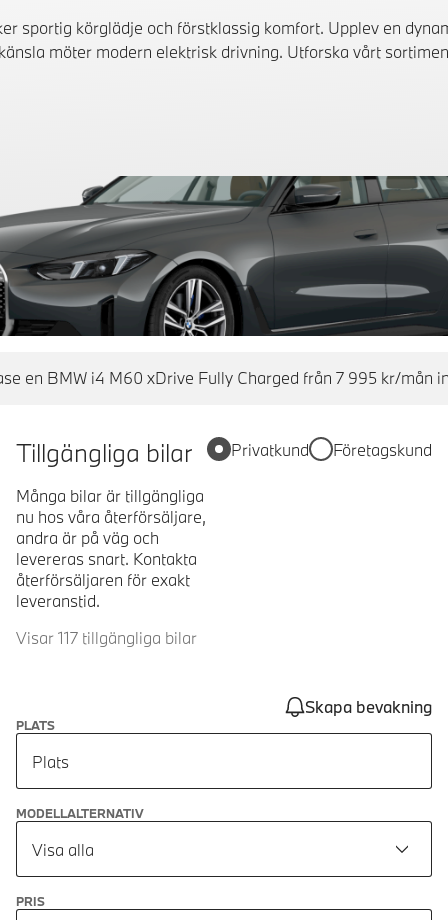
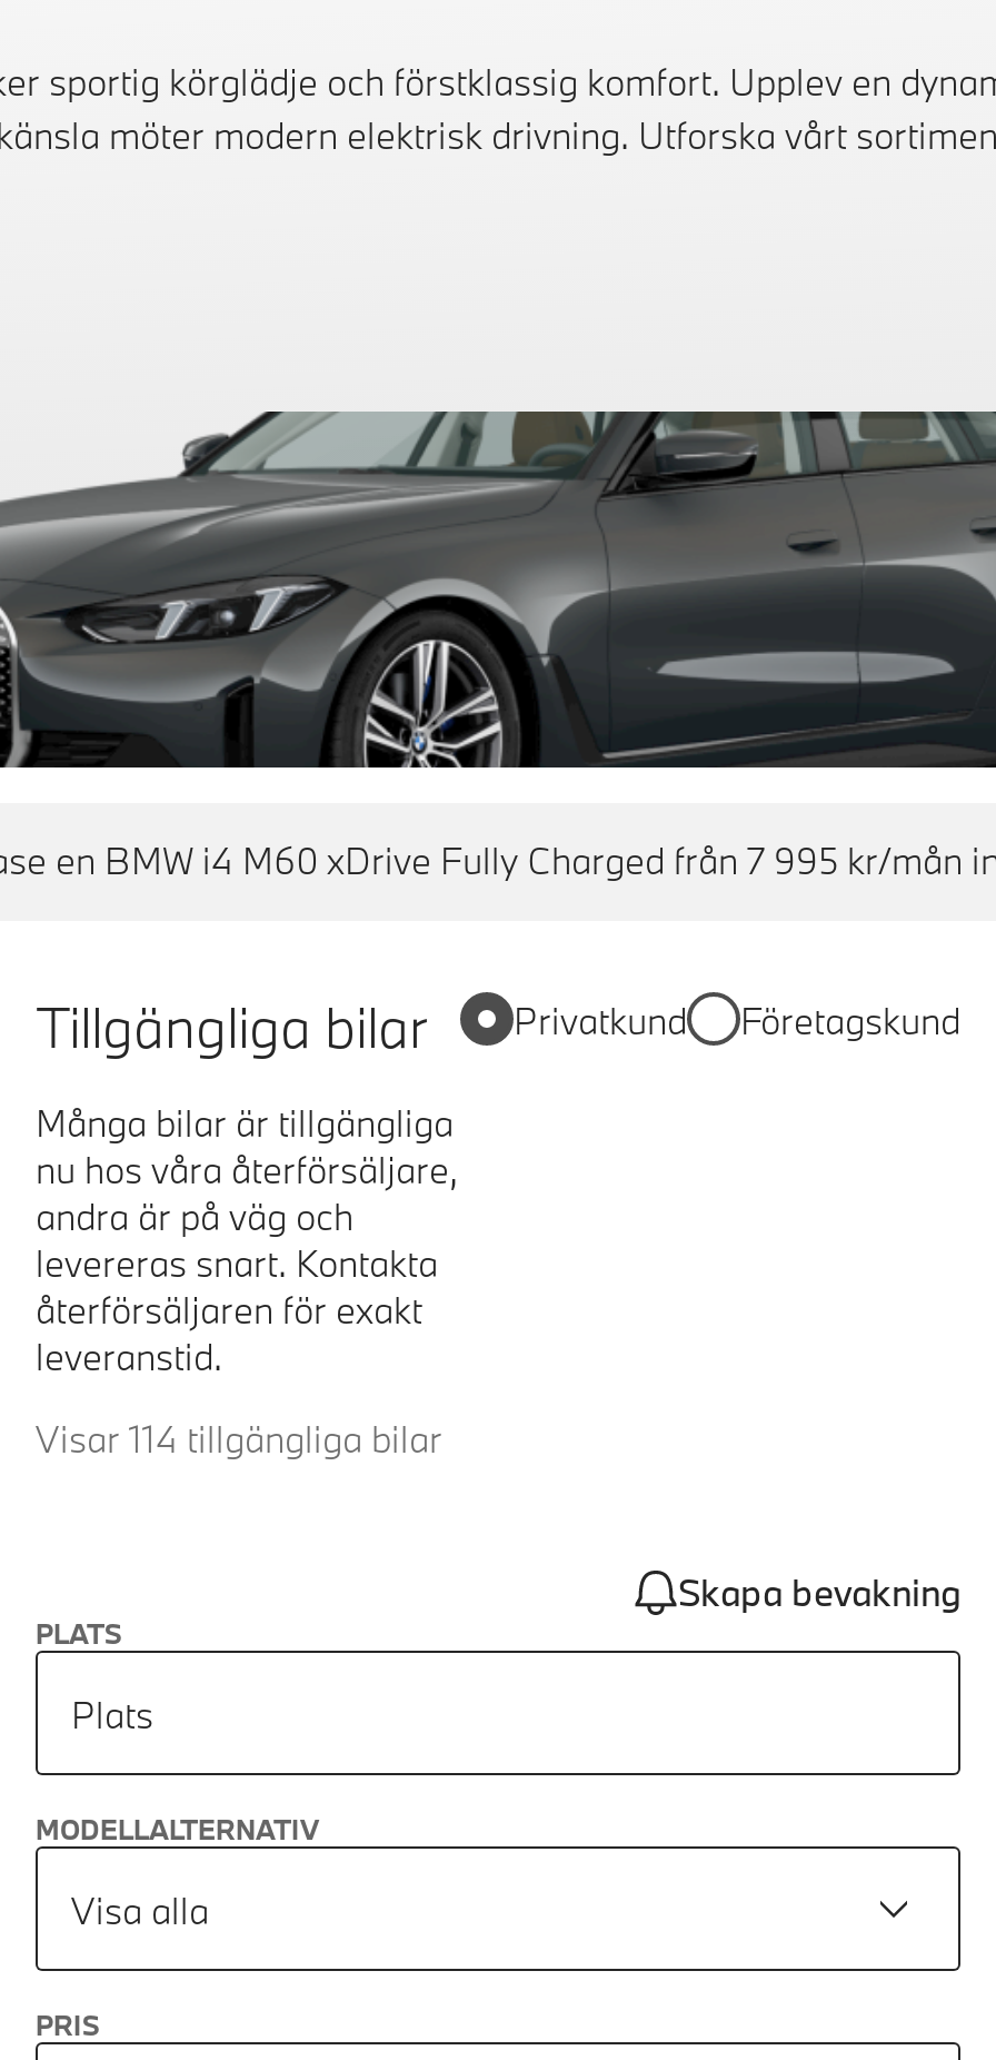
[16,627,197,648] Visar 117 tillgängliga bilar -> [36,1415,442,1462] Visar 114 tillgängliga bilar

